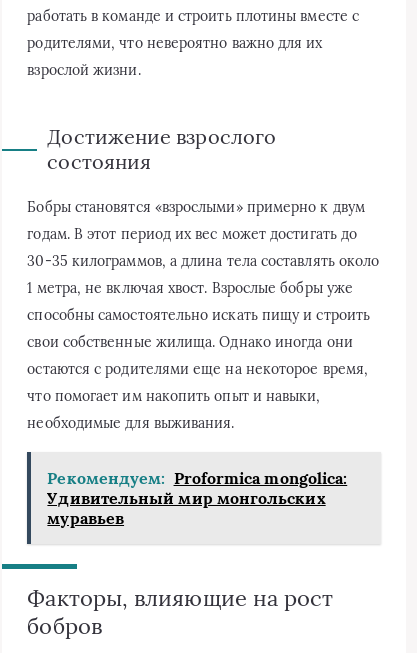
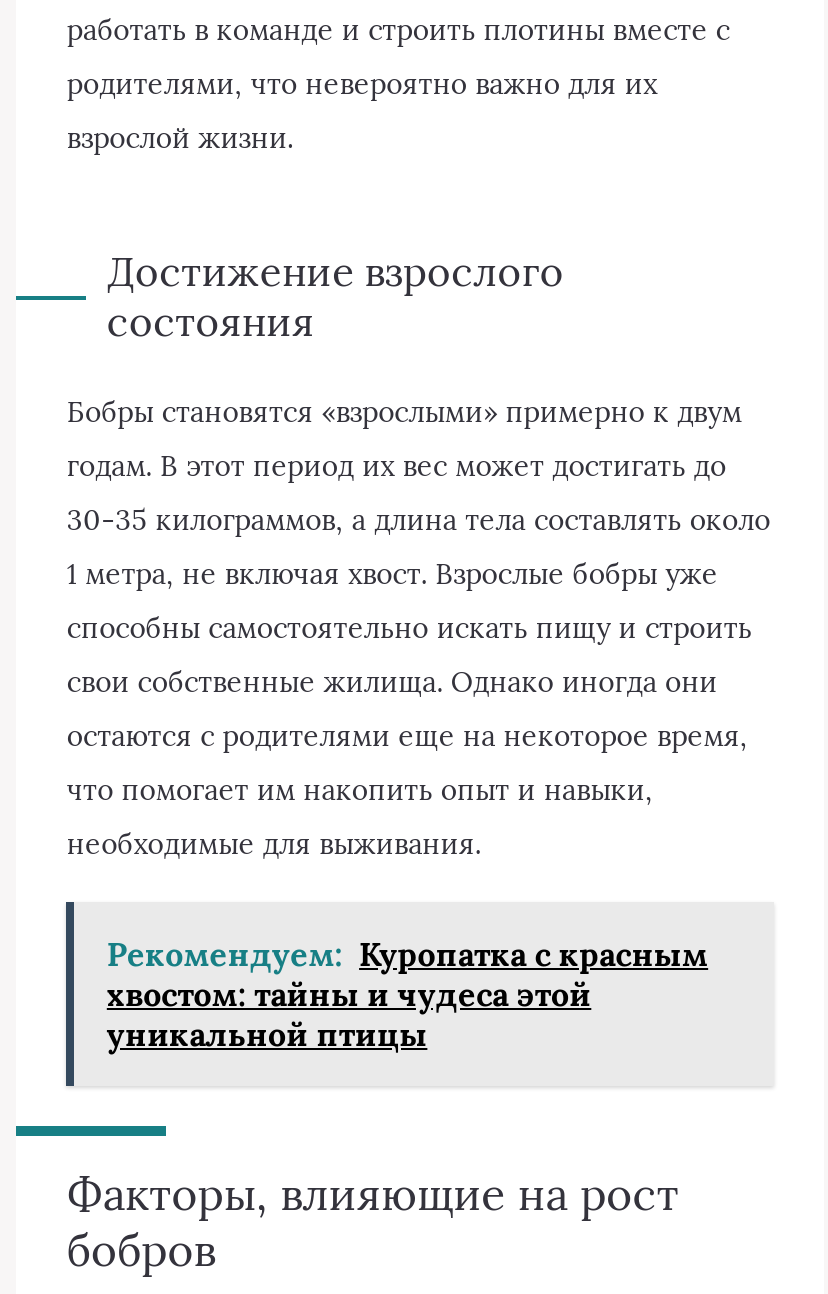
[47,468,347,528] Рекомендуем: Proformica mongolica: | Удивительный мир монгольских | муравьев -> [107,934,708,1054] Рекомендуем: Куропатка с красным | хвостом: тайны и чудеса этой | уникальной птицы

